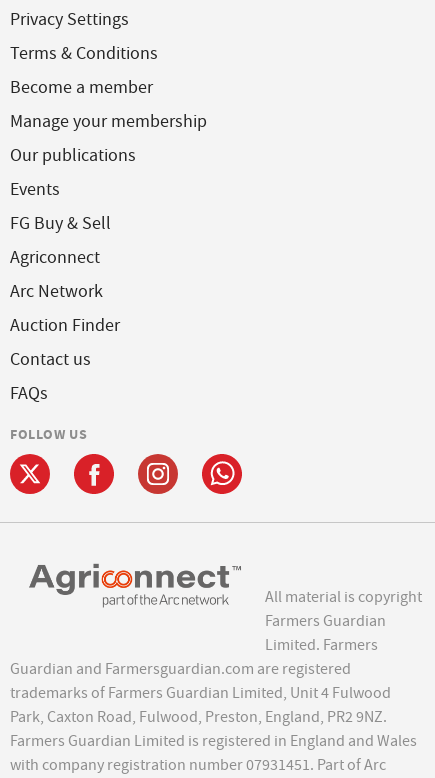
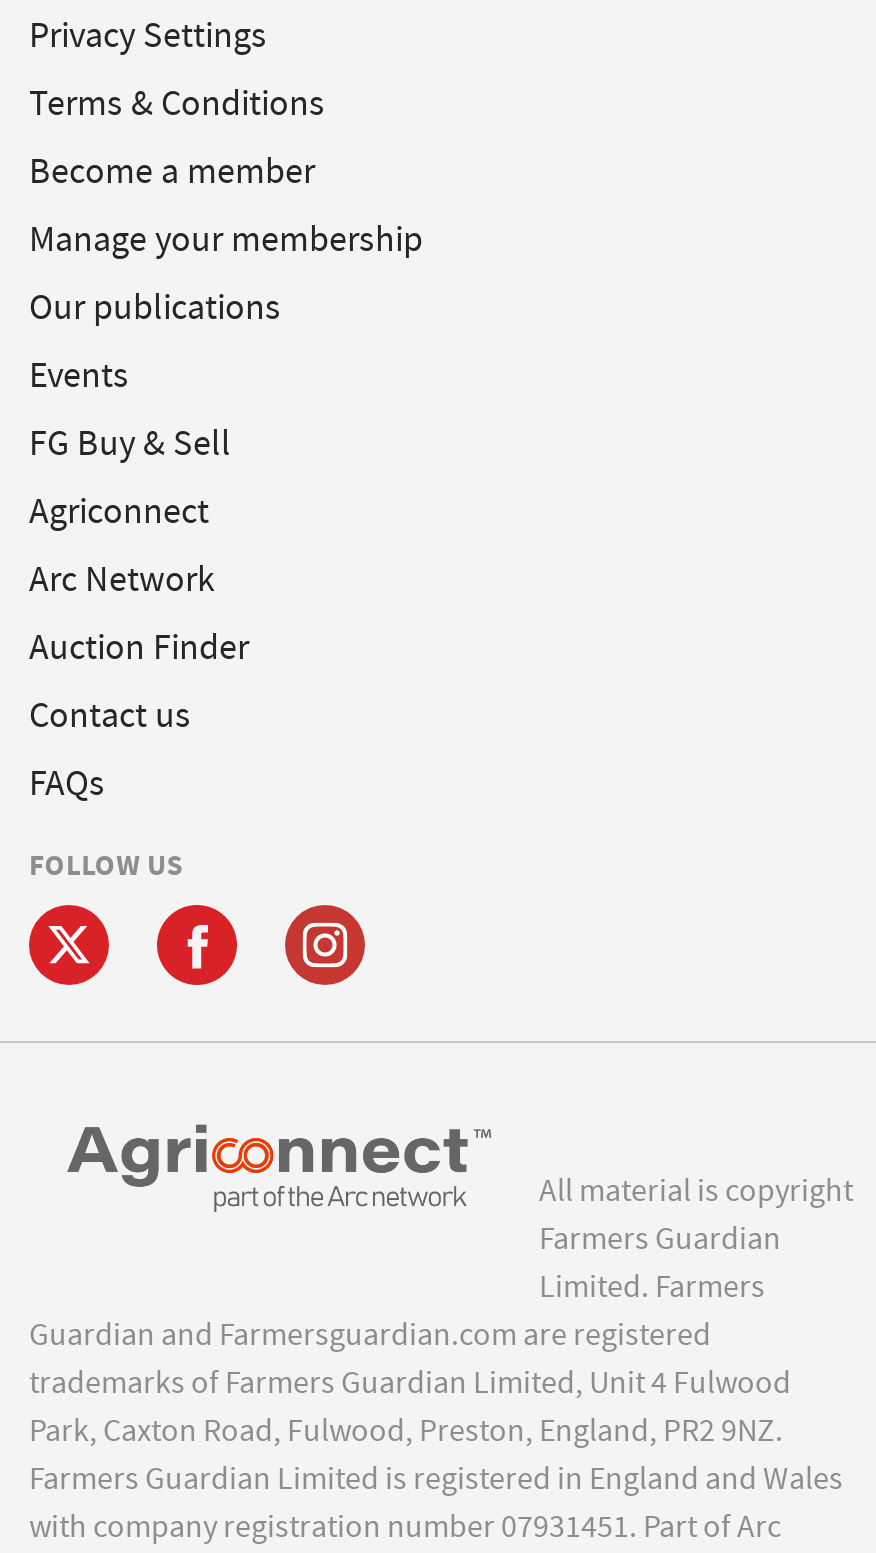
[201,453,243,495] [image] -> none

